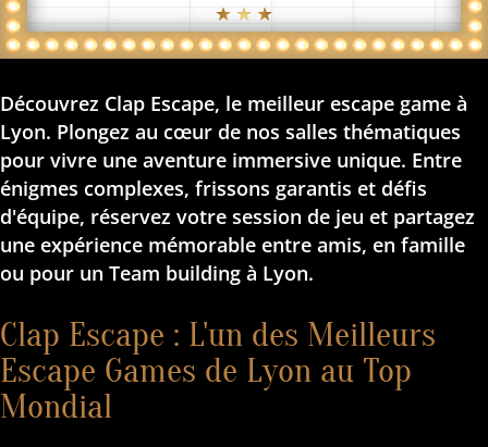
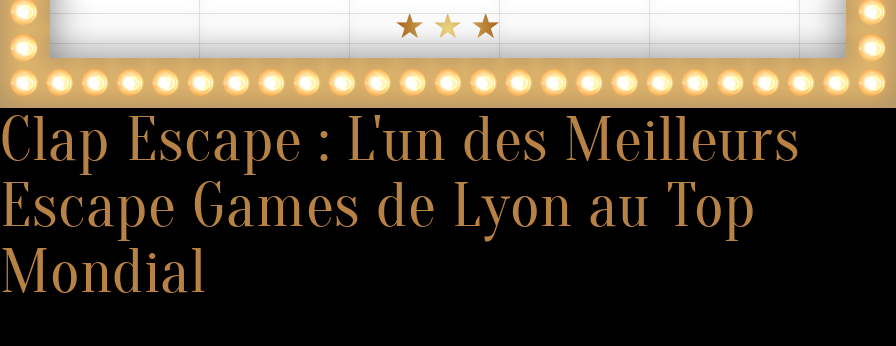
[0,90,475,286] Découvrez Clap Escape, le meilleur escape game à | Lyon. Plongez au cœur de nos salles thématiques | pour vivre une aventure immersive unique. Entre | énigmes complexes, frissons garantis et défis | d'équipe, réservez votre session de jeu et partagez | une expérience mémorable entre amis, en famille | ou pour un Team building à Lyon. -> none

